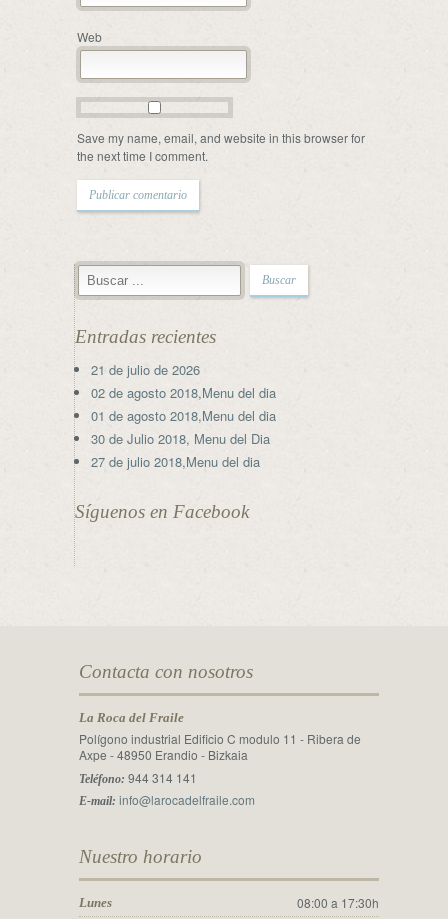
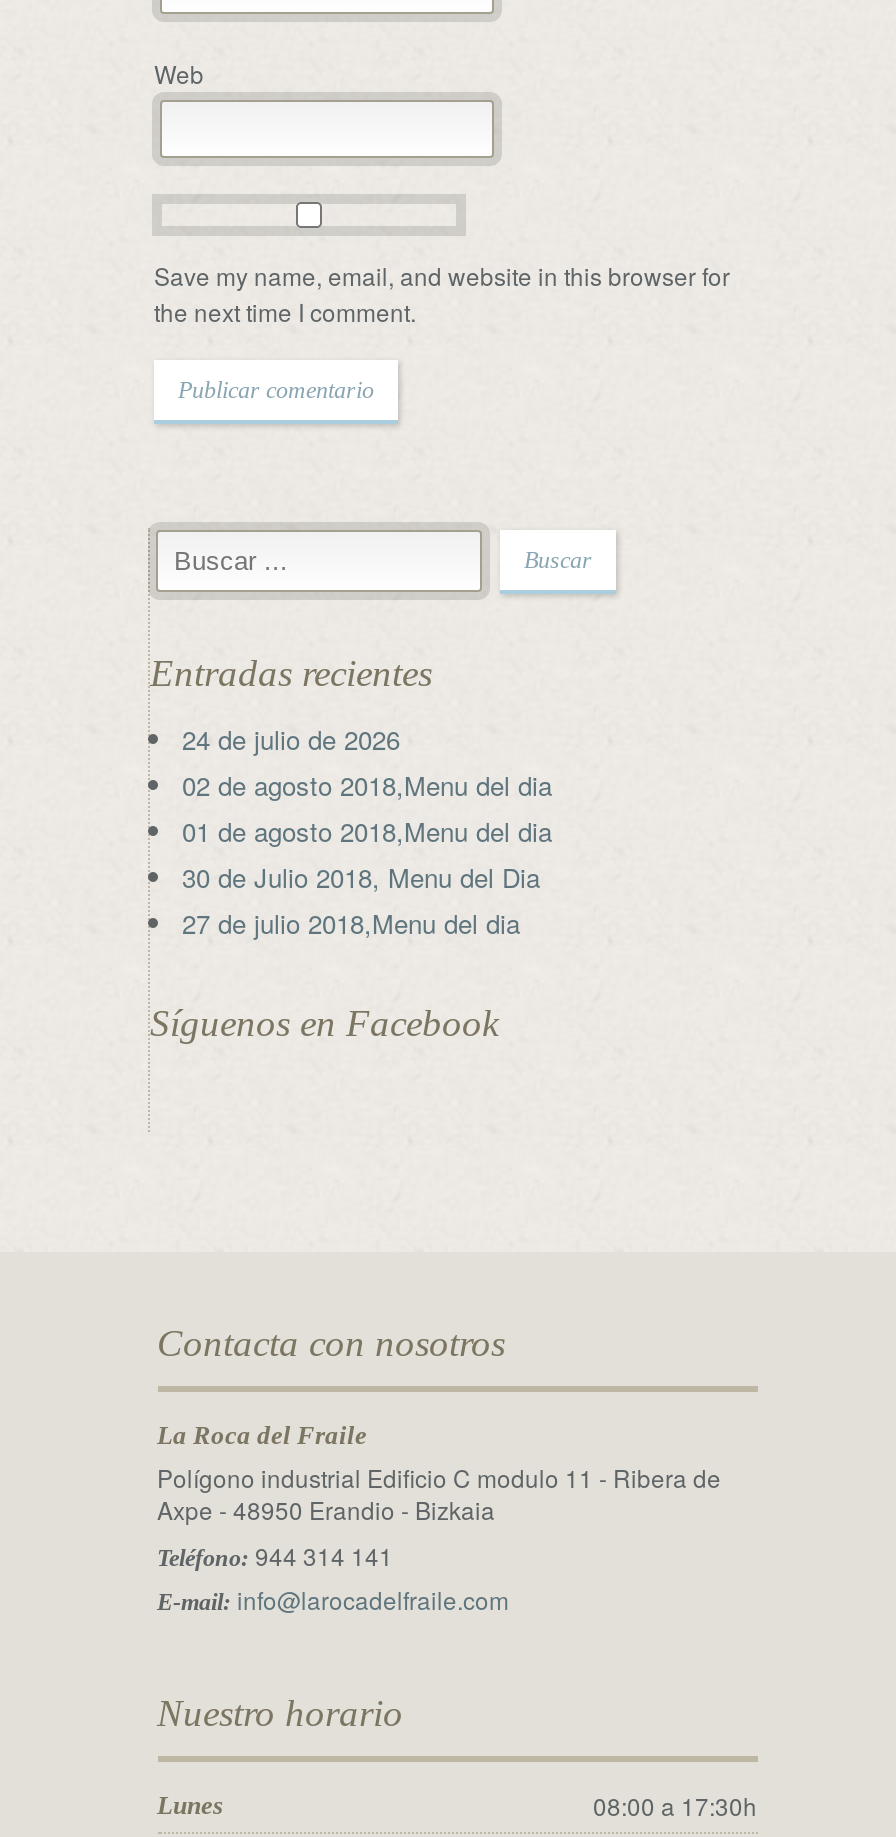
[91,360,200,379] 21 de julio de 2026 -> [182,720,400,758] 24 de julio de 2026

